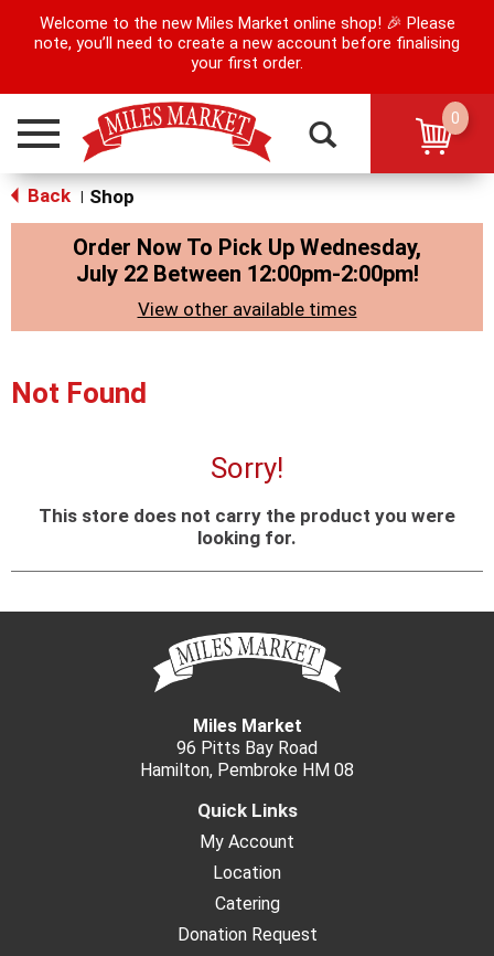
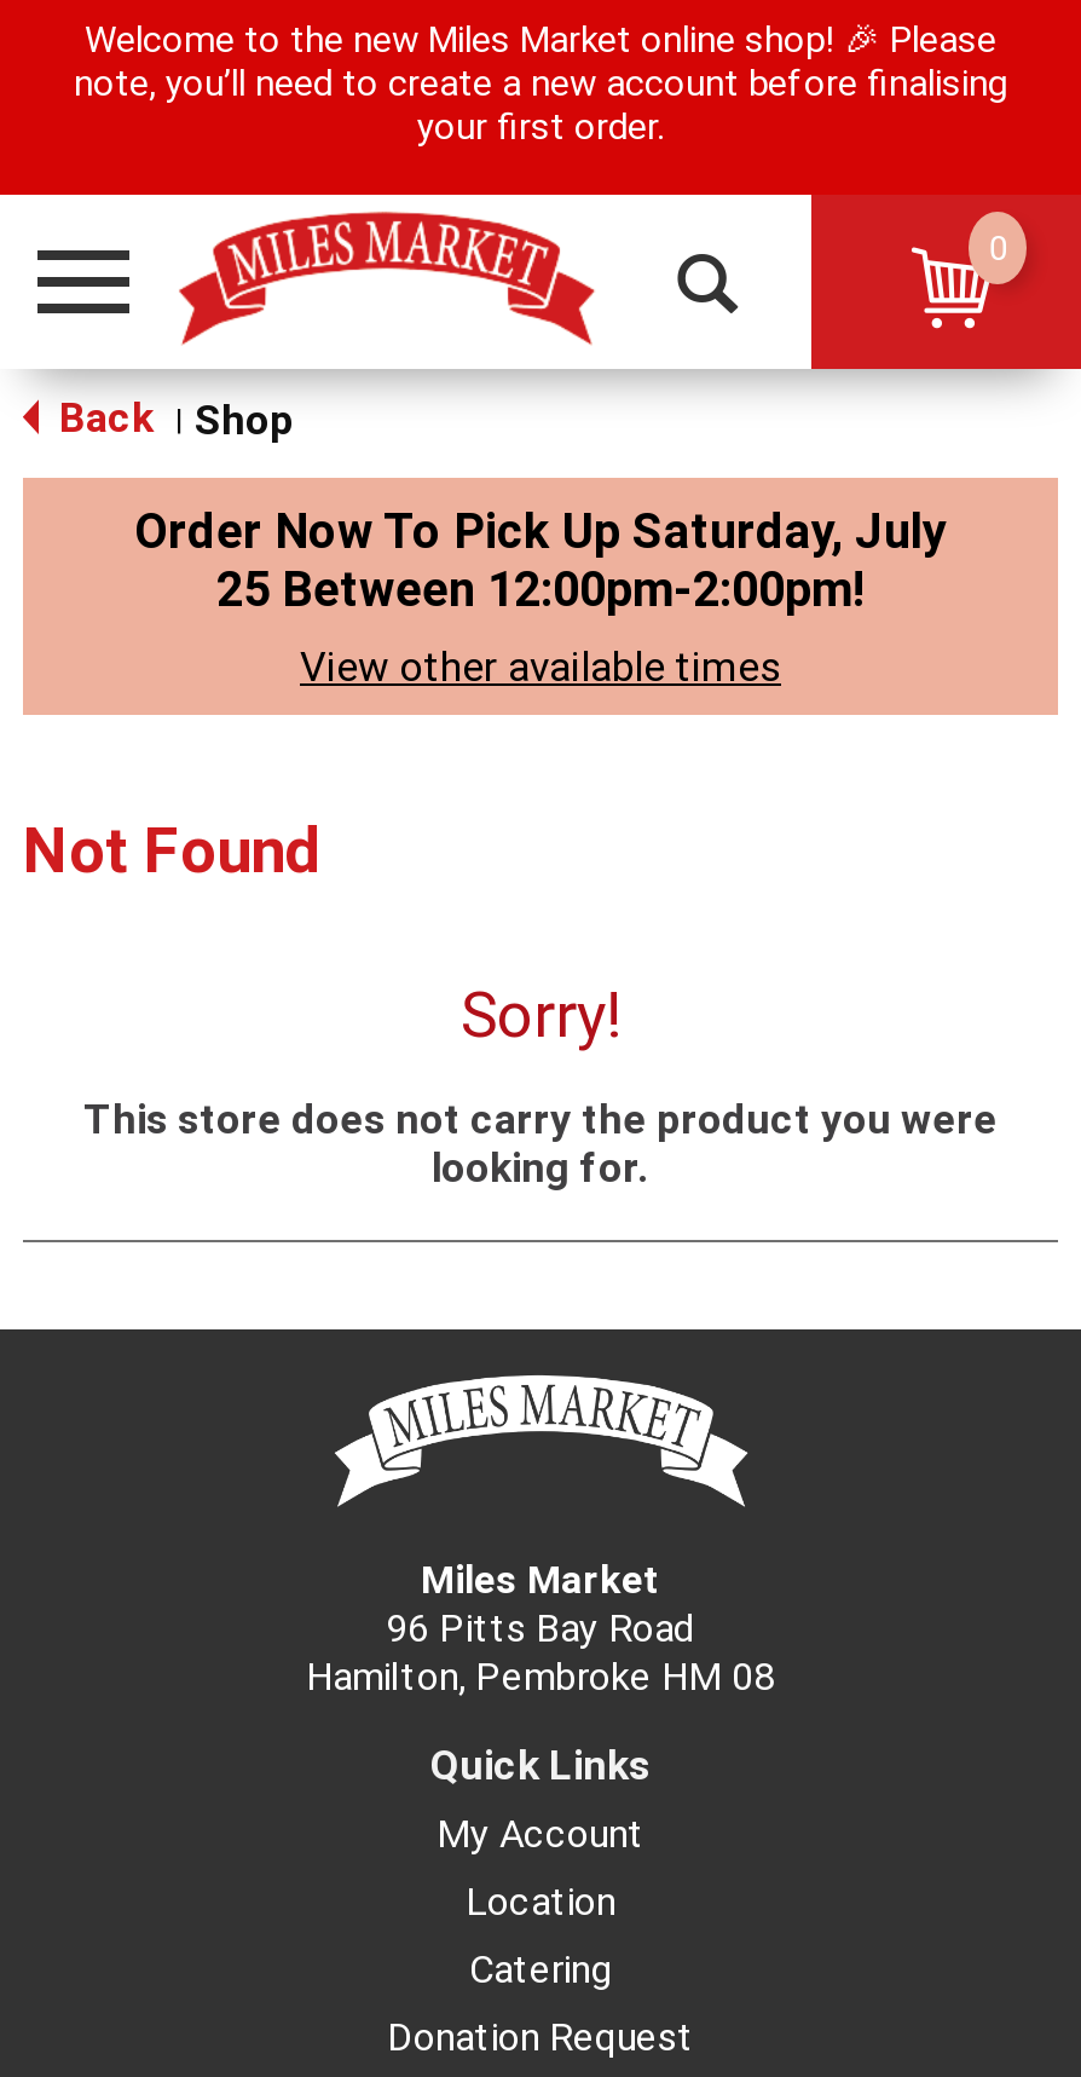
[73,234,421,287] Order Now To Pick Up Wednesday, | July 22 Between 12:00pm-2:00pm! -> [134,502,947,618] Order Now To Pick Up Saturday, July | 25 Between 12:00pm-2:00pm!

